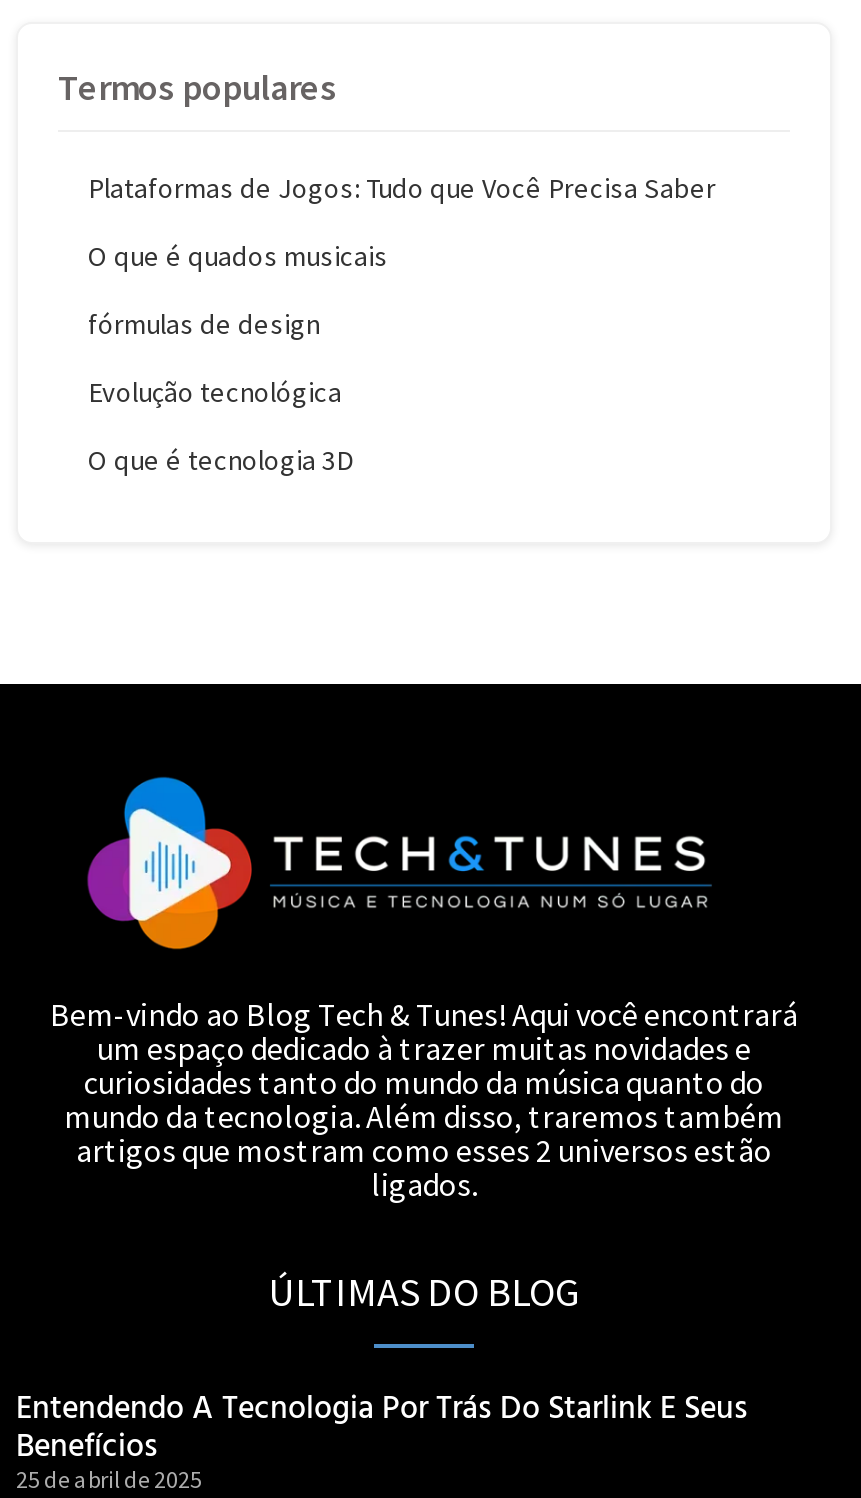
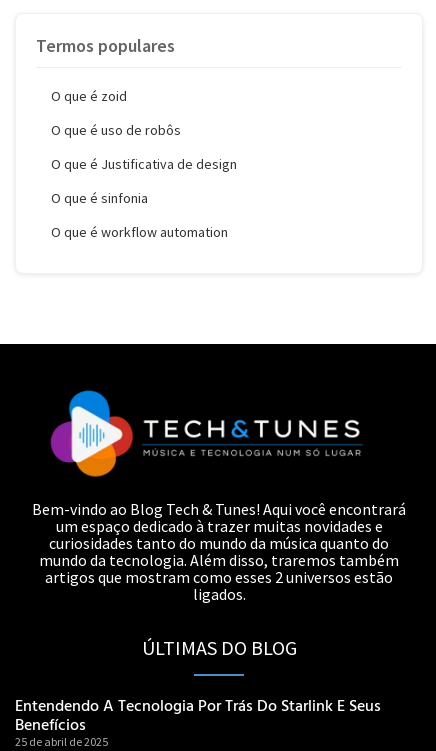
[88,169,716,205] Plataformas de Jogos: Tudo que Você Precisa Saber -> [51,86,127,104] O que é zoid
[88,237,388,273] O que é quados musicais -> [51,120,181,138] O que é uso de robôs
[88,305,320,341] fórmulas de design -> [51,154,237,172] O que é Justificativa de design
[88,373,342,409] Evolução tecnológica -> [51,188,148,206] O que é sinfonia
[88,441,352,477] O que é tecnologia 3D -> [51,222,228,240] O que é workflow automation

